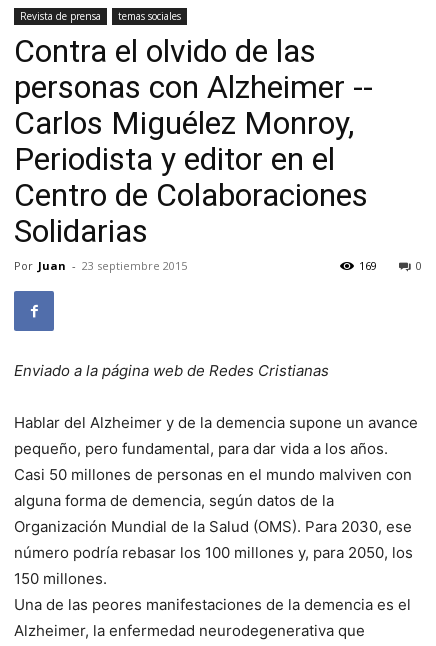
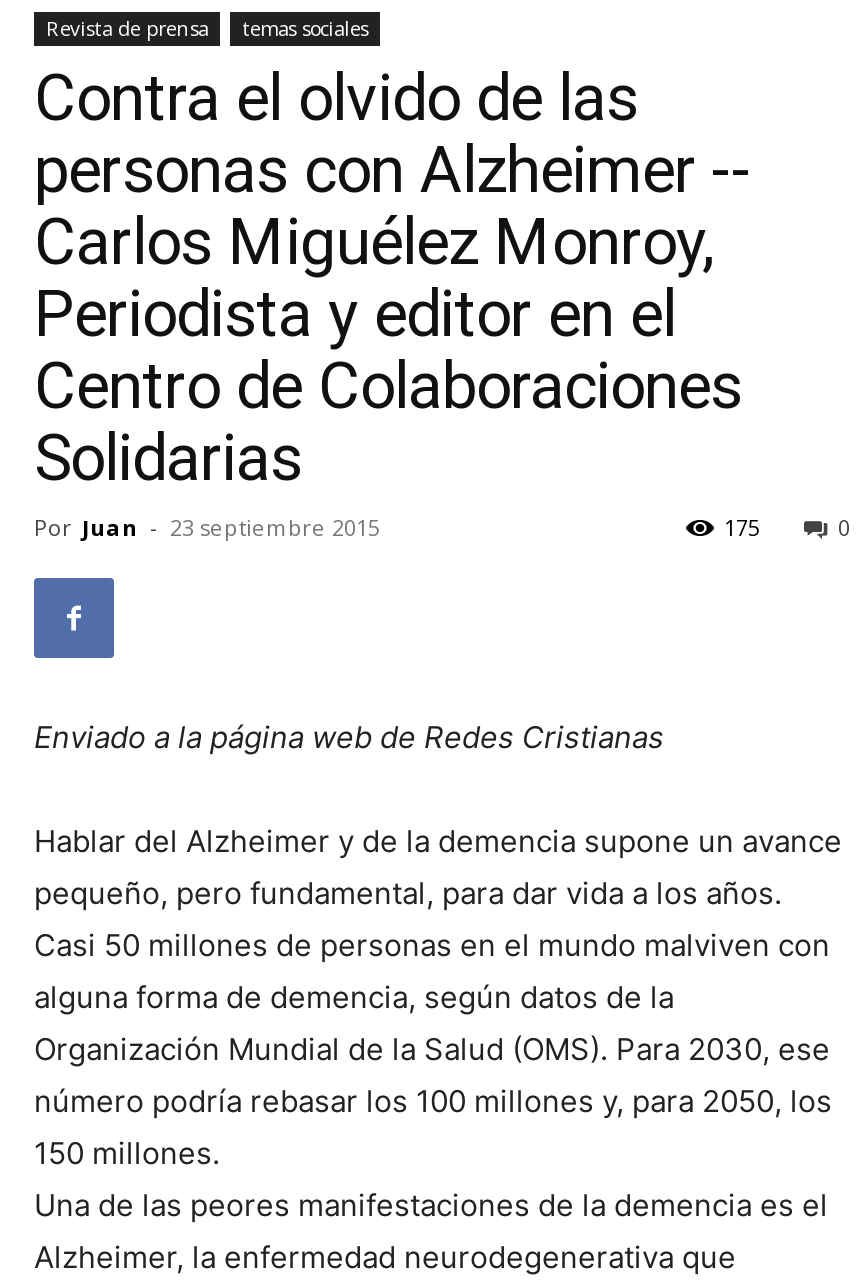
[359,258,377,273] 169 -> [724,513,760,543] 175

